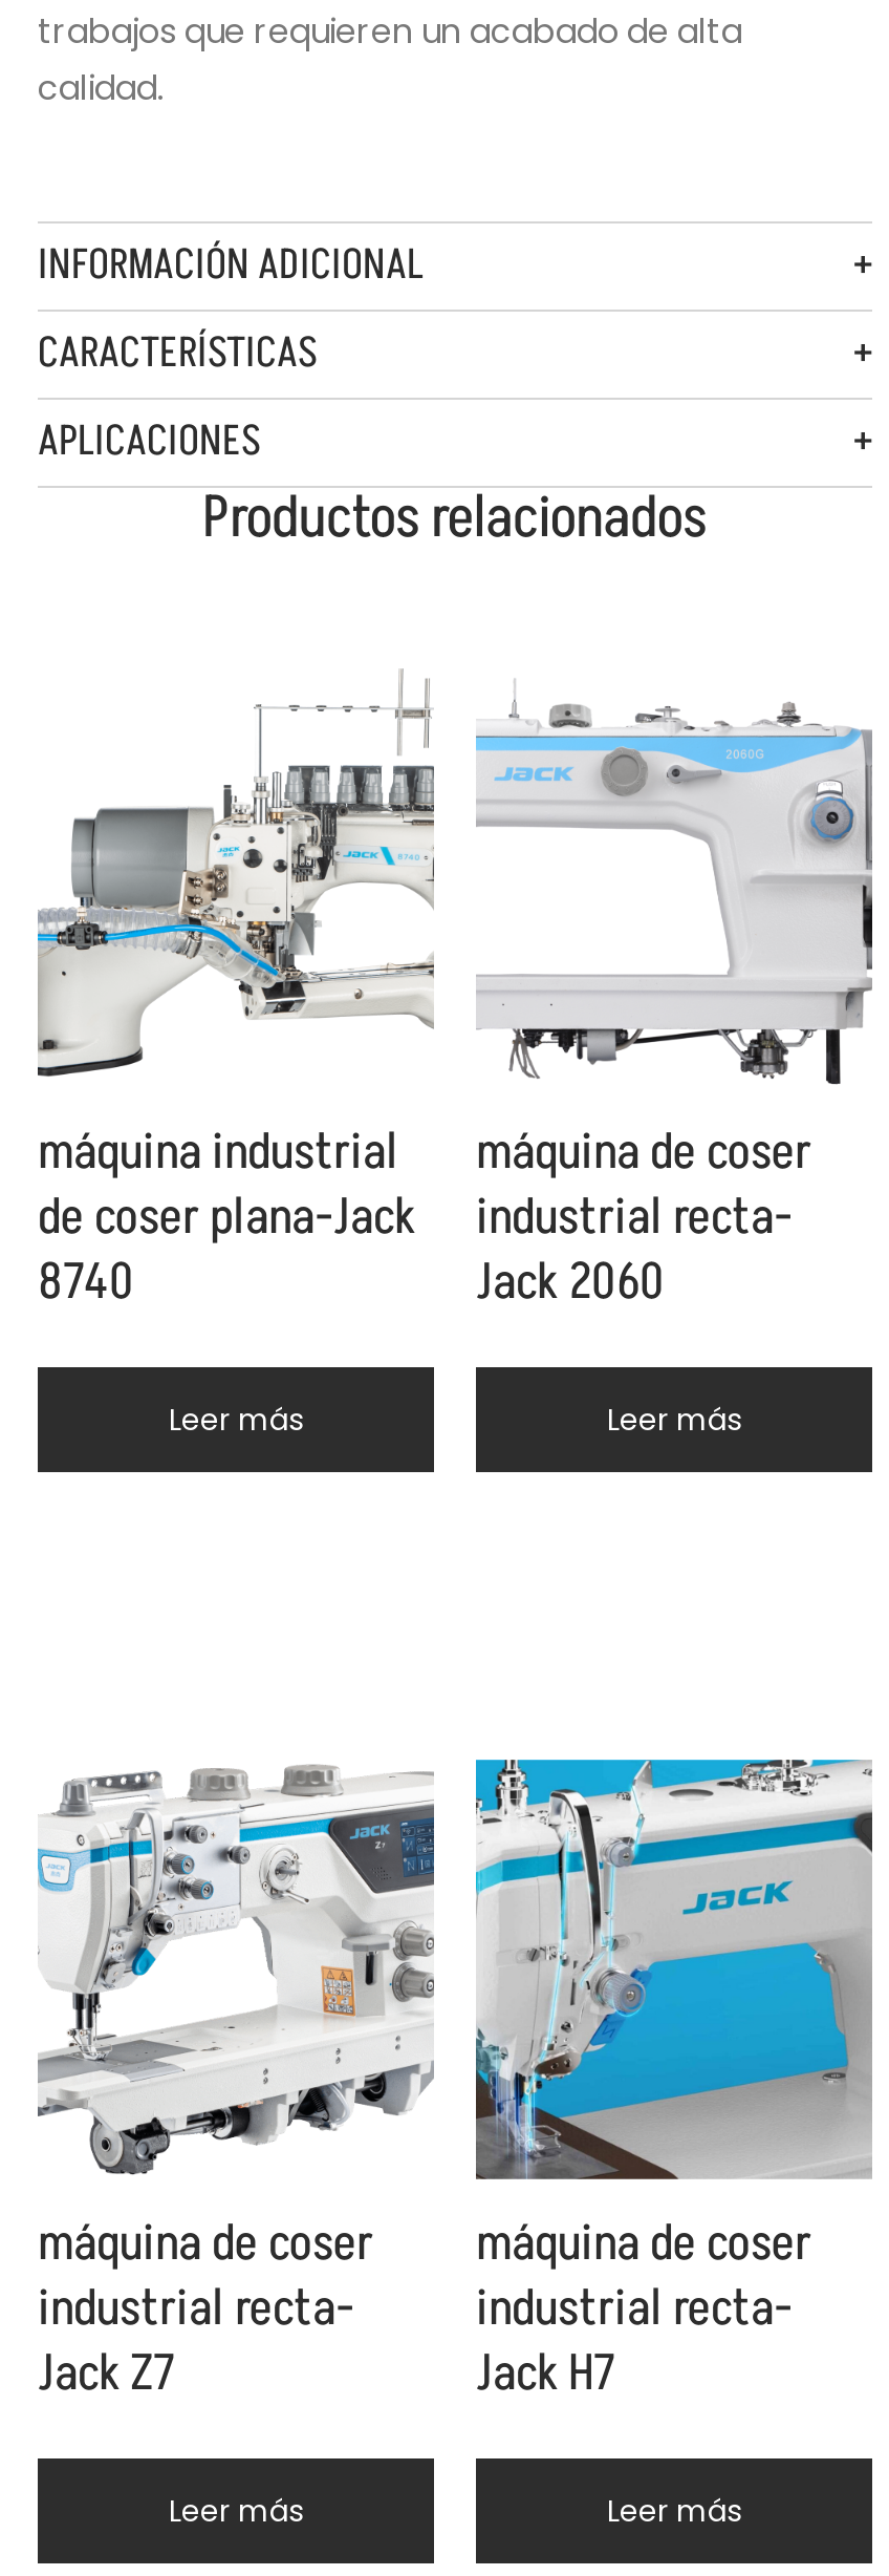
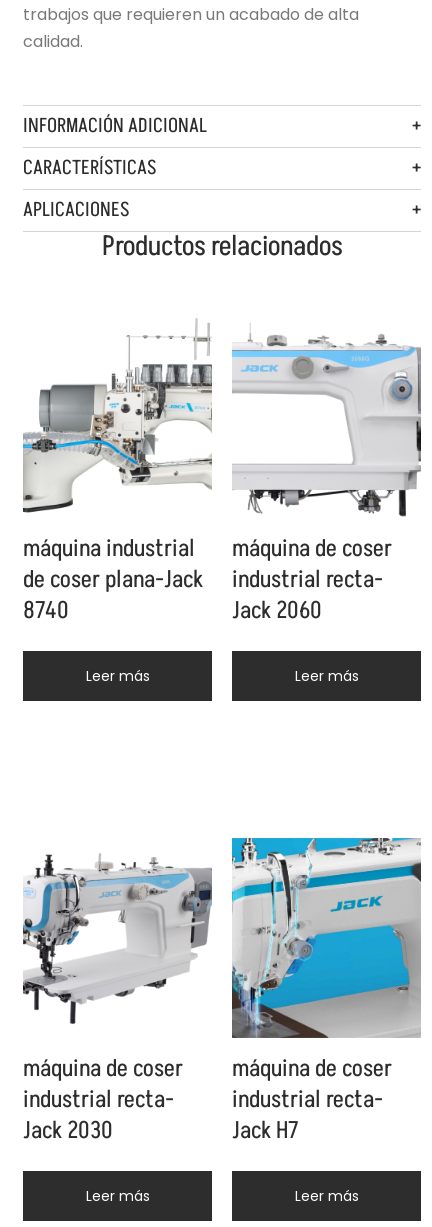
[36,1763,436,2176] [image] -> [22,841,212,1036] [image]
[38,2338,174,2407] Jack Z7 -> [23,1114,113,1147] Jack 2030

